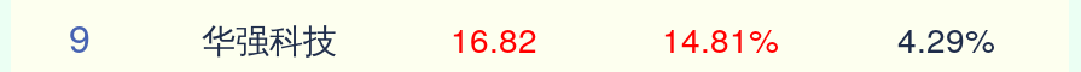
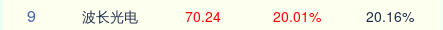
[202,14,994,62] 华强科技 | 16.82 | 14.81% | 4.29% -> [82,6,414,26] 波长光电 | 70.24 | 20.01% | 20.16%

